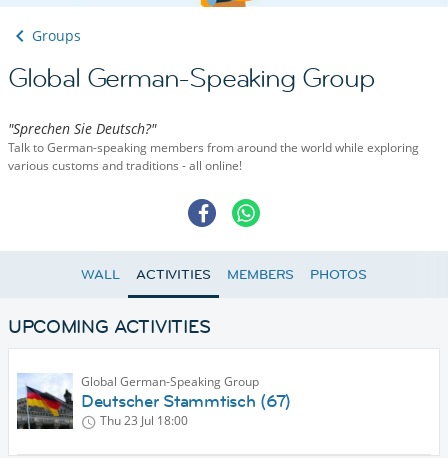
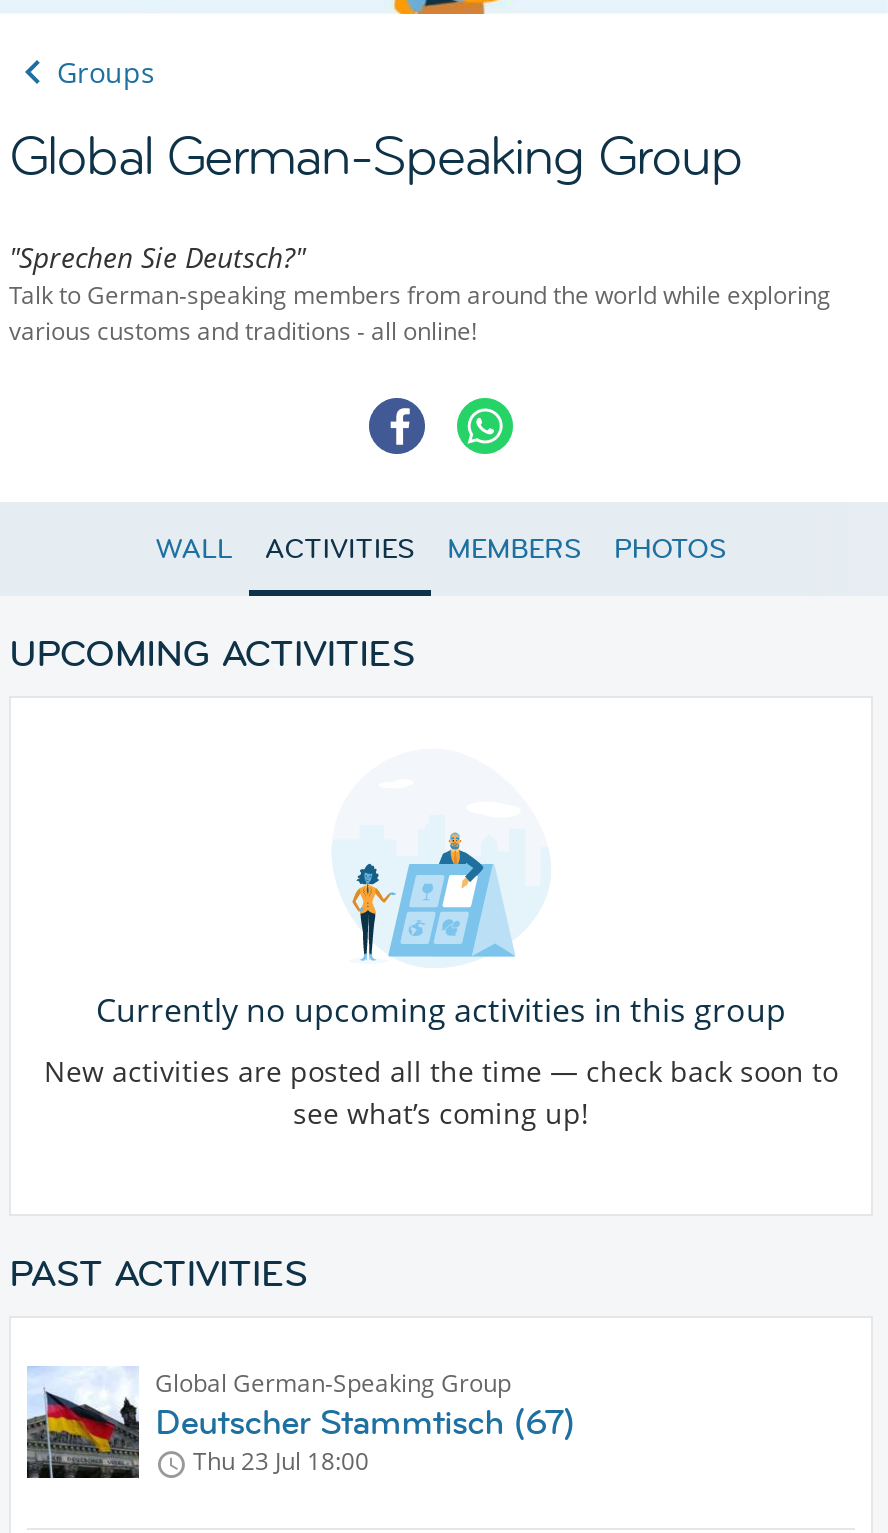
none -> [9,1250,307,1296] PAST ACTIVITIES
none -> [44,818,838,1132] [image] | Currently no upcoming activities in this group | New activities are posted all the time — check back soon to | see what’s coming up!

